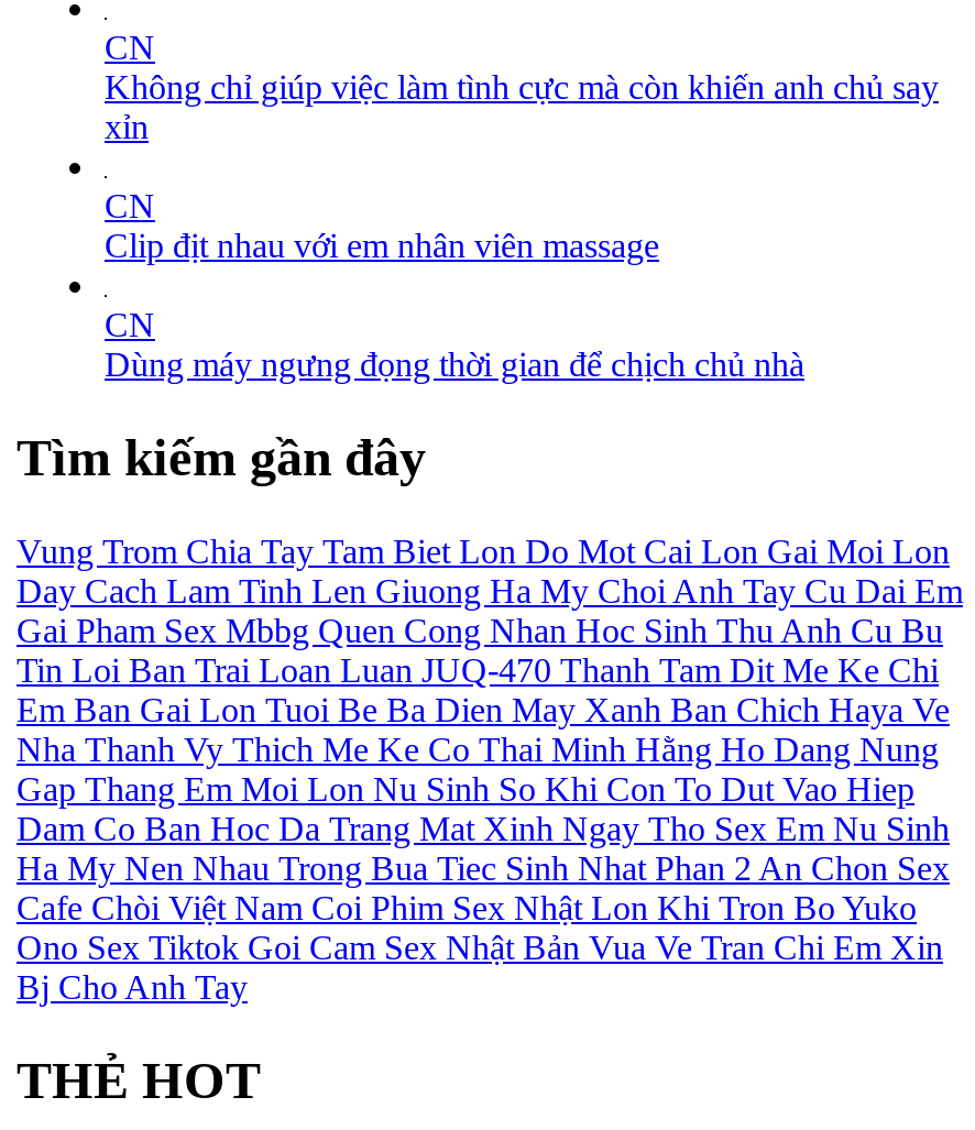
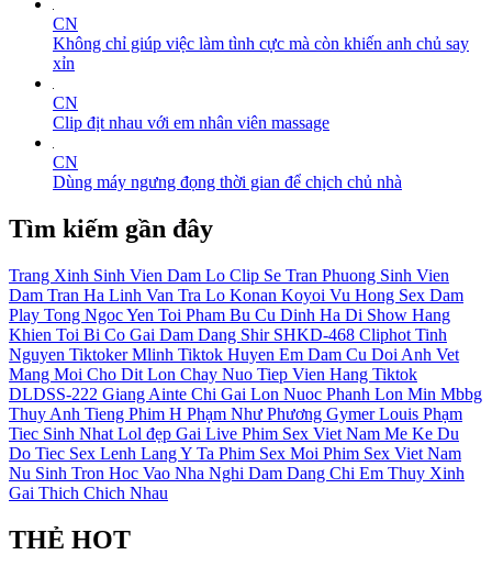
[17,533,963,1006] Vung Trom Chia Tay Tam Biet Lon Do Mot Cai Lon Gai Moi Lon | Day Cach Lam Tinh Len Giuong Ha My Choi Anh Tay Cu Dai Em | Gai Pham Sex Mbbg Quen Cong Nhan Hoc Sinh Thu Anh Cu Bu | Tin Loi Ban Trai Loan Luan JUQ-470 Thanh Tam Dit Me Ke Chi | Em Ban Gai Lon Tuoi Be Ba Dien May Xanh Ban Chich Haya Ve | Nha Thanh Vy Thich Me Ke Co Thai Minh Hằng Ho Dang Nung | Gap Thang Em Moi Lon Nu Sinh So Khi Con To Dut VaoHiep | Dam Co Ban Hoc Da Trang Mat Xinh Ngay Tho Sex Em Nu Sinh | Ha My Nen Nhau Trong Bua Tiec Sinh Nhat Phan 2 An Chon Sex | Cafe Chòi Việt Nam Coi Phim Sex Nhật Lon Khi Tron Bo Yuko | Ono Sex Tiktok Goi Cam Sex Nhật Bản Vua Ve Tran Chi Em Xin | Bj Cho Anh Tay -> [9,266,482,502] Trang Xinh Sinh Vien Dam Lo Clip Se Tran Phuong Sinh Vien | Dam Tran Ha Linh Van Tra Lo Konan Koyoi Vu Hong Sex Dam | Play Tong Ngoc Yen Toi Pham Bu Cu Dinh Ha Di Show Hang | Khien Toi Bi Co Gai Dam Dang Shir SHKD-468 Cliphot Tinh | Nguyen Tiktoker Mlinh Tiktok Huyen Em Dam Cu Doi Anh Vet | Mang Moi Cho Dit Lon Chay Nuo Tiep Vien Hang Tiktok | DLDSS-222 Giang Ainte Chi Gai Lon Nuoc Phanh Lon Min Mbbg | Thuy Anh Tieng Phim H Phạm Như Phương Gymer Louis Phạm | Tiec Sinh Nhat Lol đẹp Gai Live Phim Sex Viet Nam Me Ke Du | Do Tiec Sex Lenh Lang Y Ta Phim Sex Moi Phim Sex Viet Nam | Nu Sinh Tron Hoc Vao Nha Nghi Dam Dang Chi Em Thuy Xinh | Gai Thich Chich Nhau

